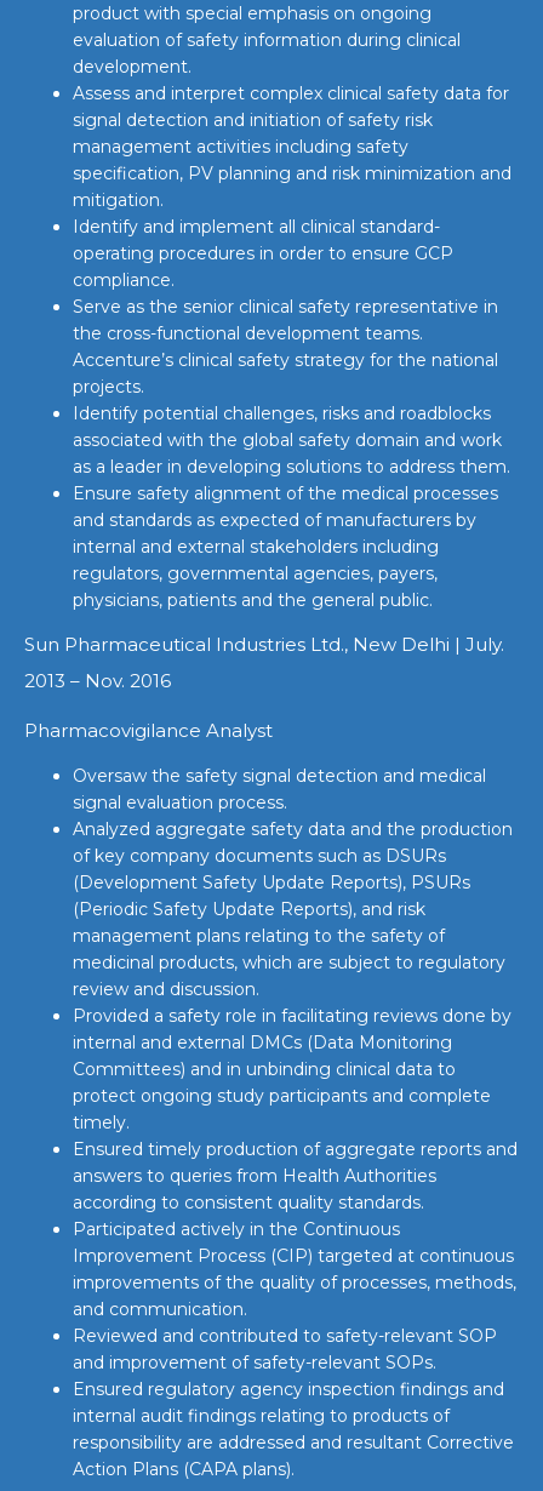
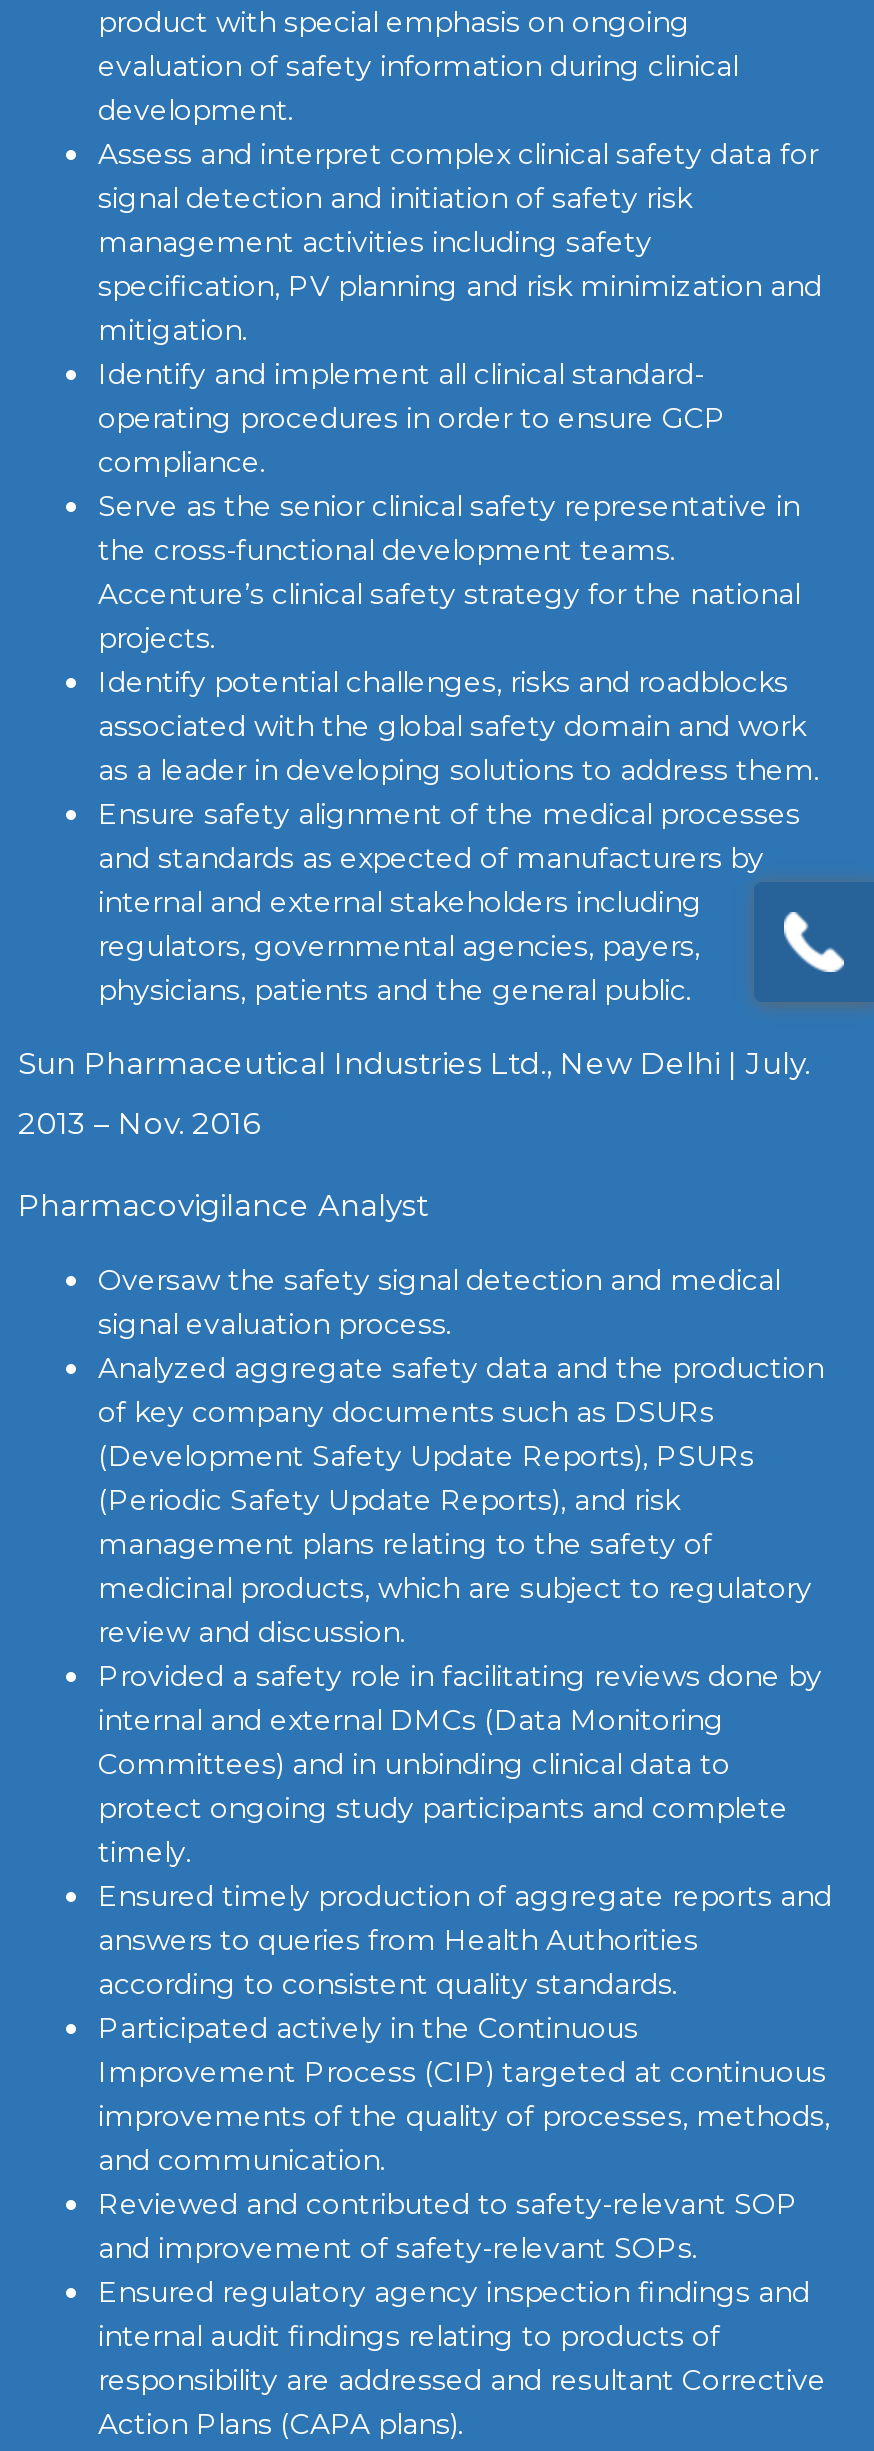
none -> [750,878,868,1010] [image]

